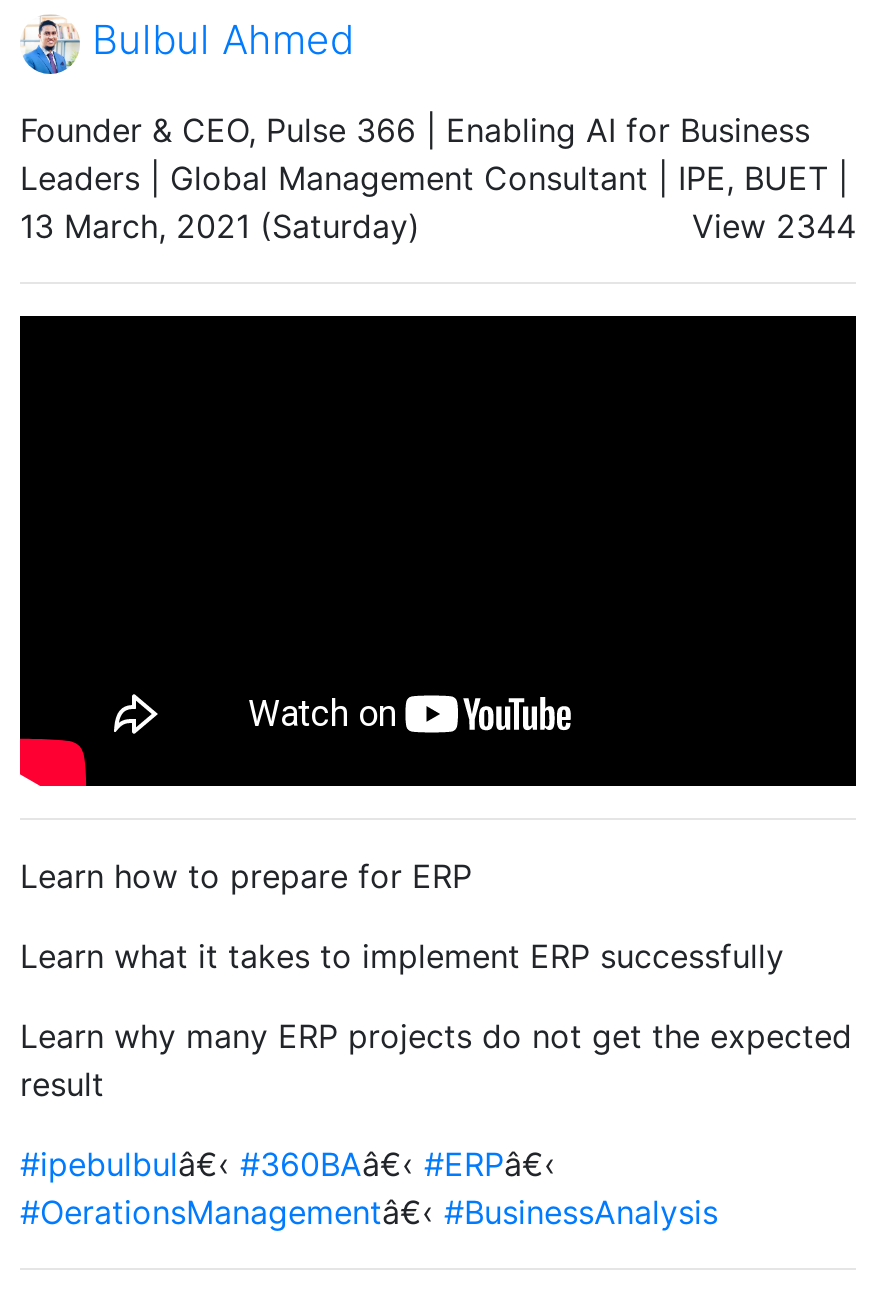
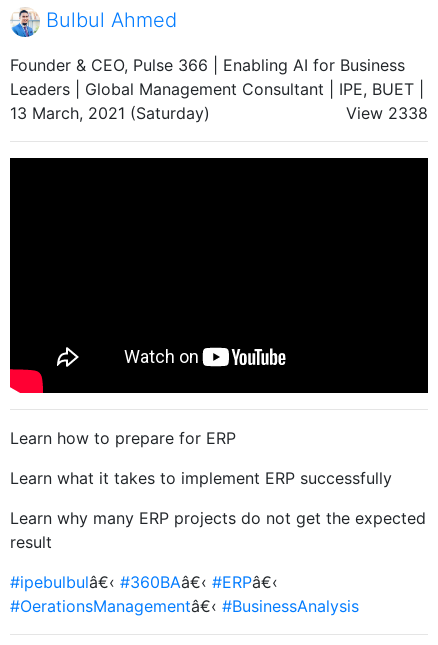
[692,205,856,245] View 2344 -> [346,102,428,122] View 2338

